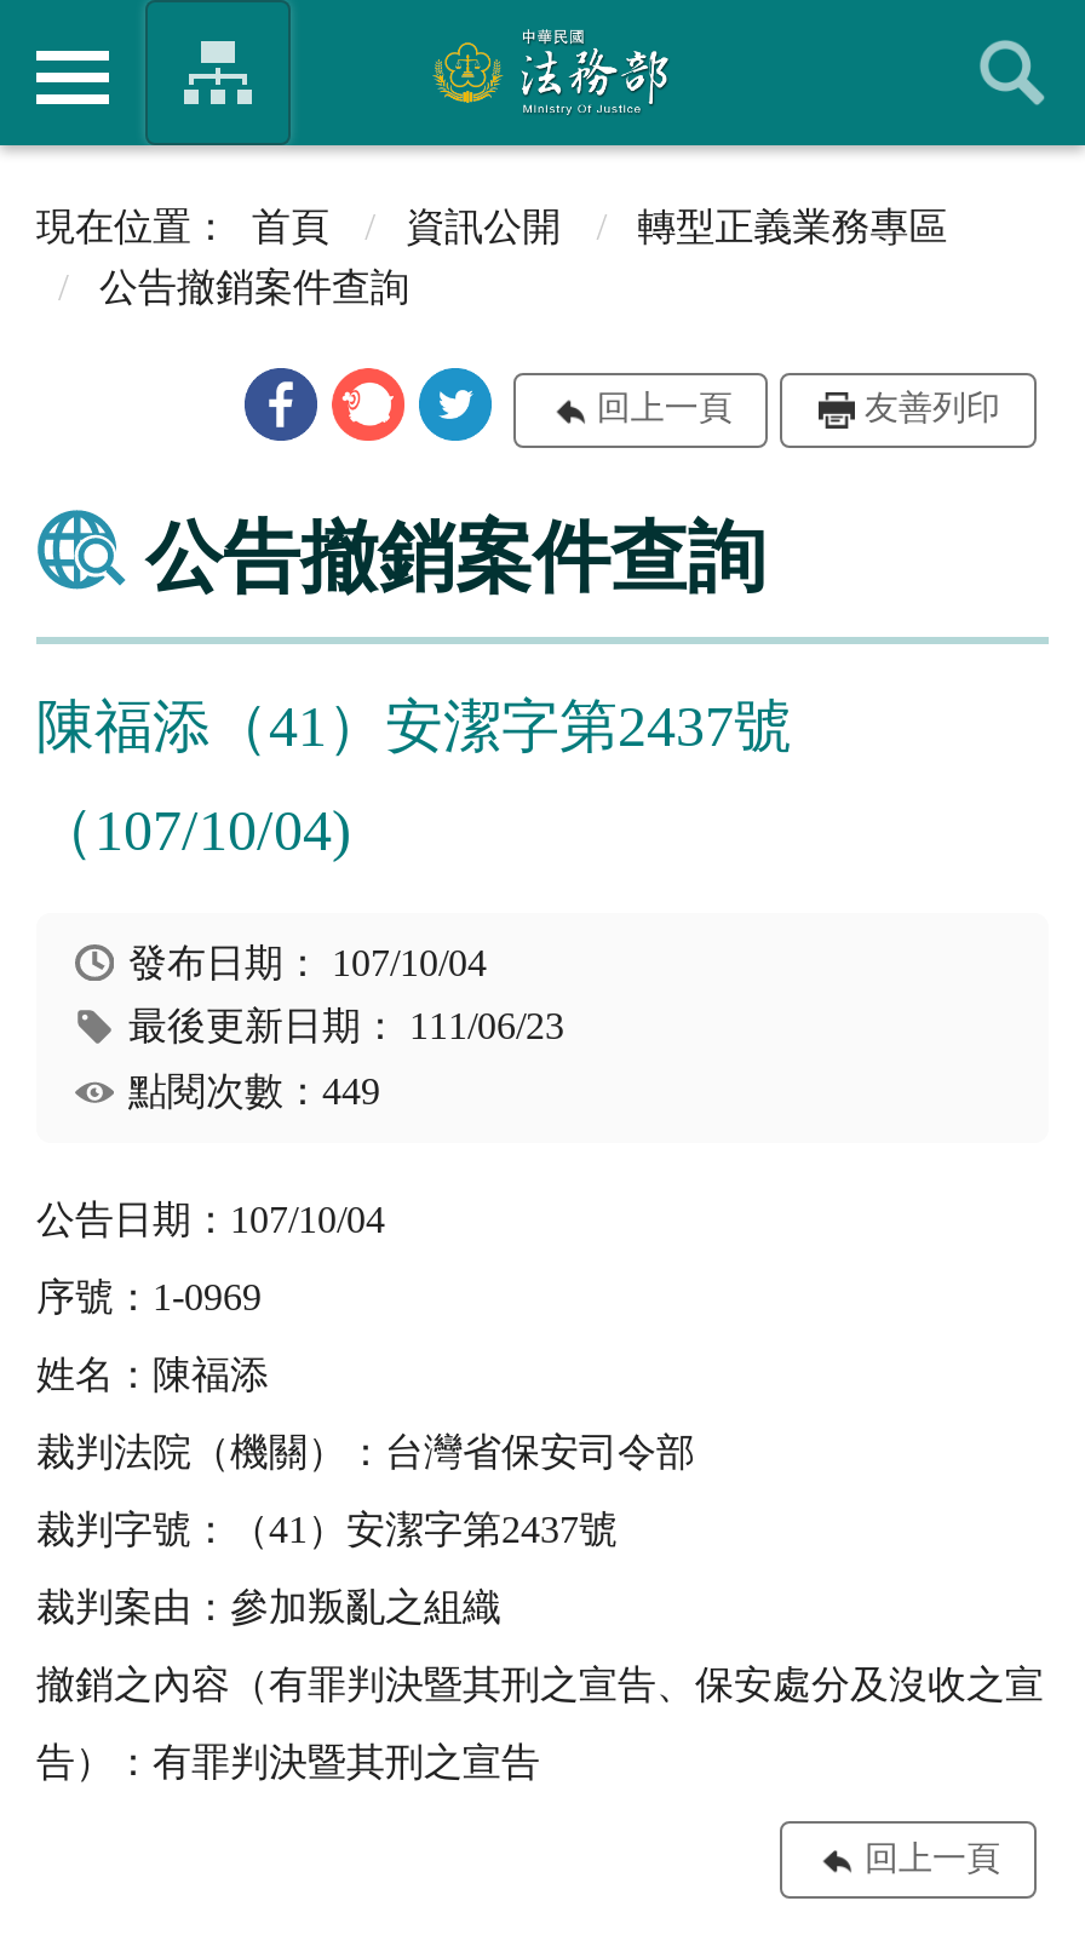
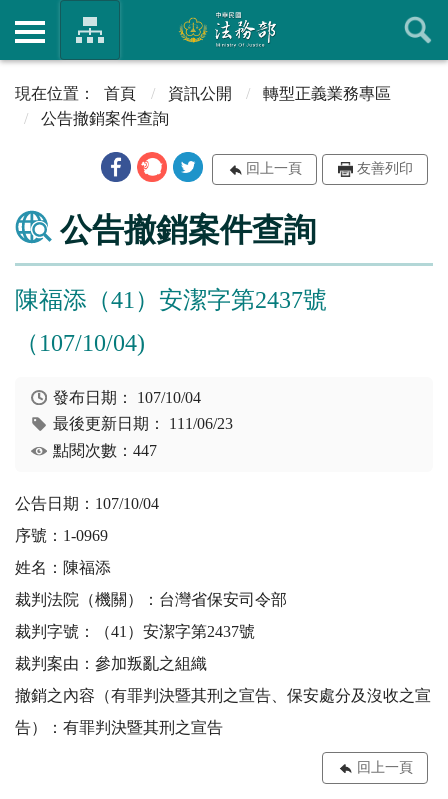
[128,1070,380,1111] 點閱次數：449 -> [53,442,157,459] 點閱次數：447

